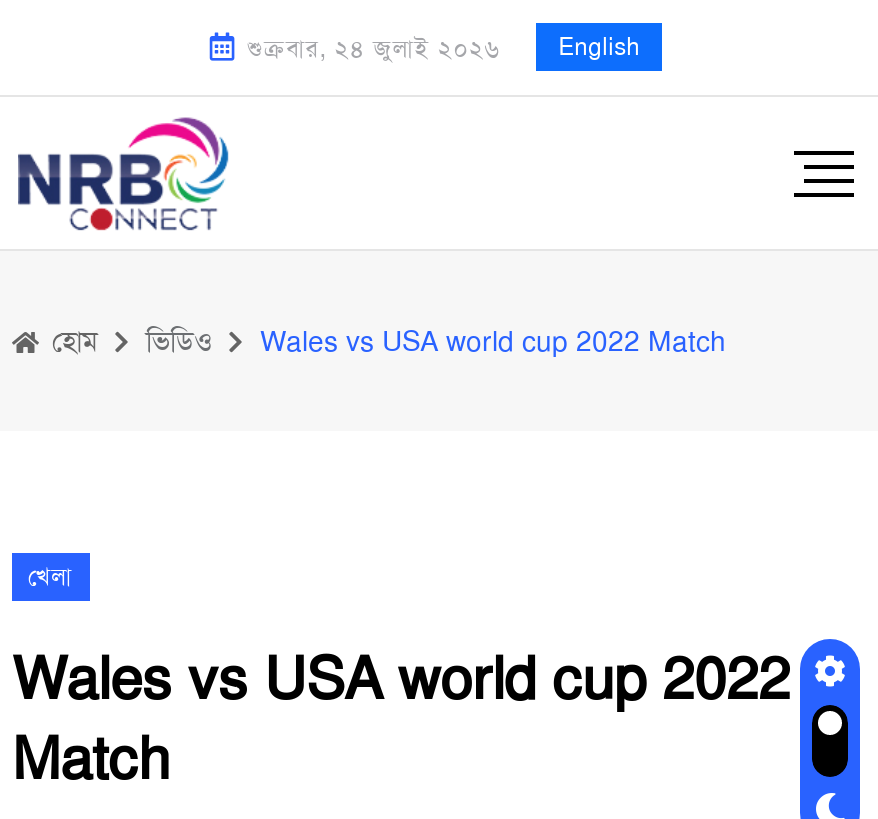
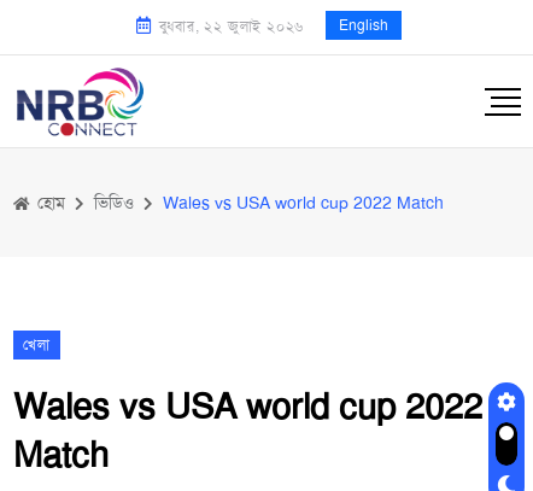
[247,31,640,65] শুক্রবার, ২৪ জুলাই ২০২৬ English -> [159,16,388,36] বুধবার, ২২ জুলাই ২০২৬ English

